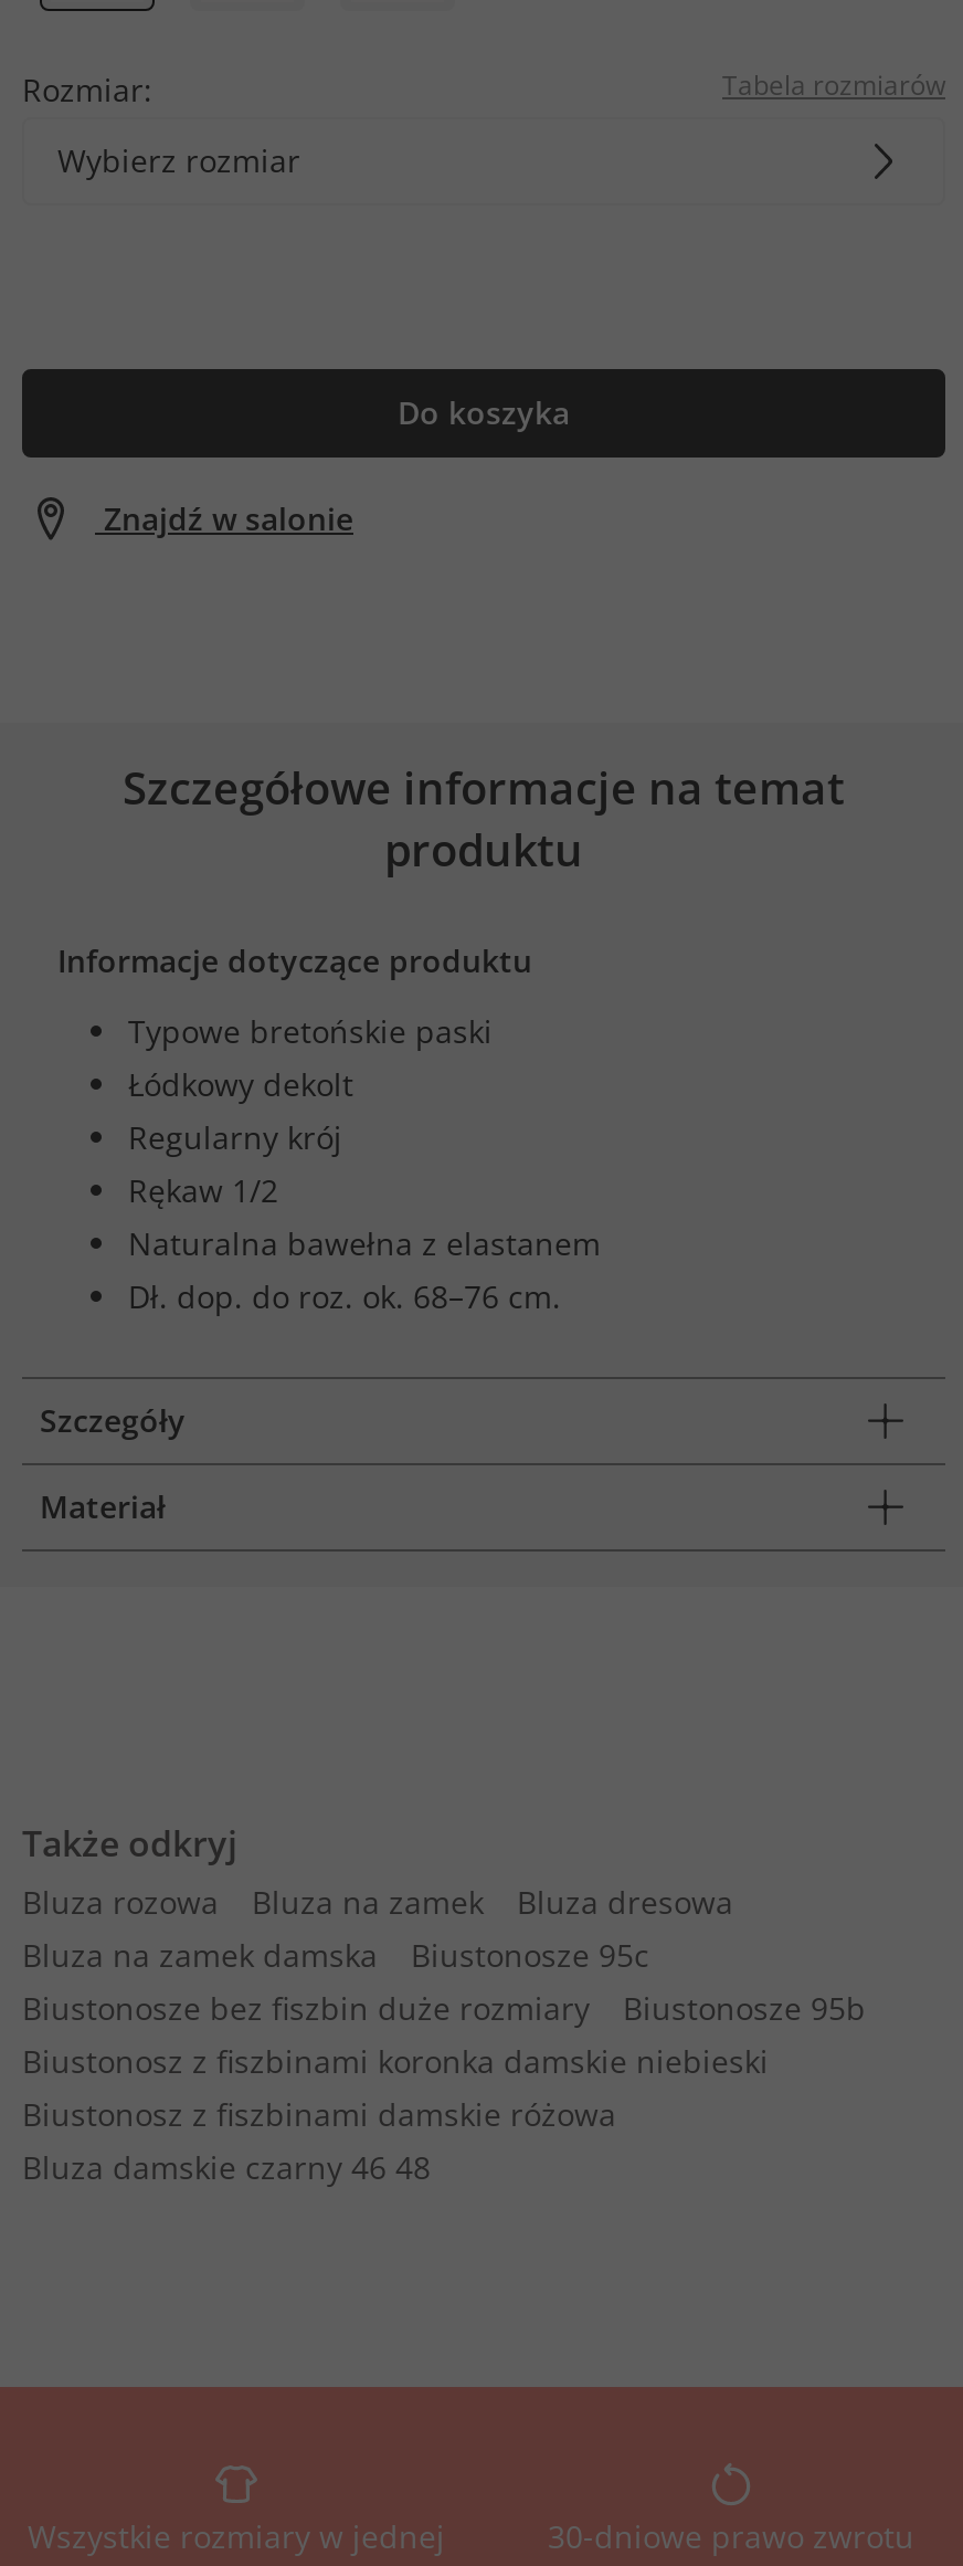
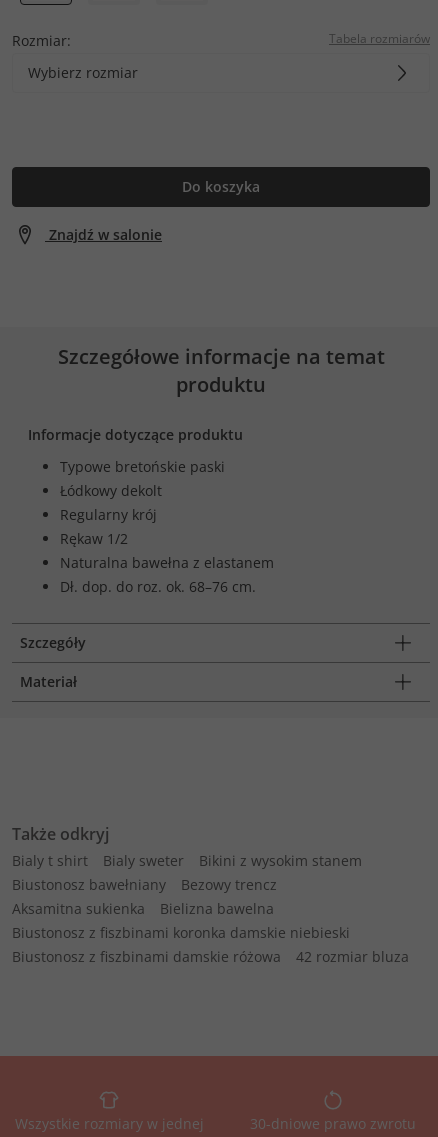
[22,1881,866,2029] Bluza rozowa | Bluza na zamek | Bluza dresowa | Bluza na zamek damska | Biustonosze 95c | Biustonosze bez fiszbin duże rozmiary | Biustonosze 95b -> [12,851,362,918] Bialy t shirt | Bialy sweter | Bikini z wysokim stanem | Biustonosz bawełniany | Bezowy trencz | Aksamitna sukienka | Bielizna bawelna
[22,2146,431,2188] Bluza damskie czarny 46 48 -> [296,947,409,966] 42 rozmiar bluza

